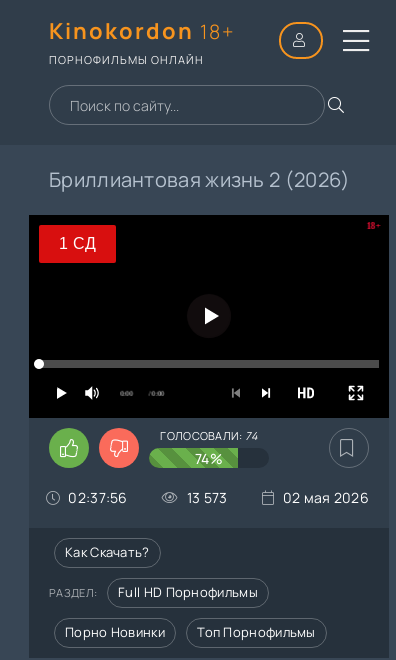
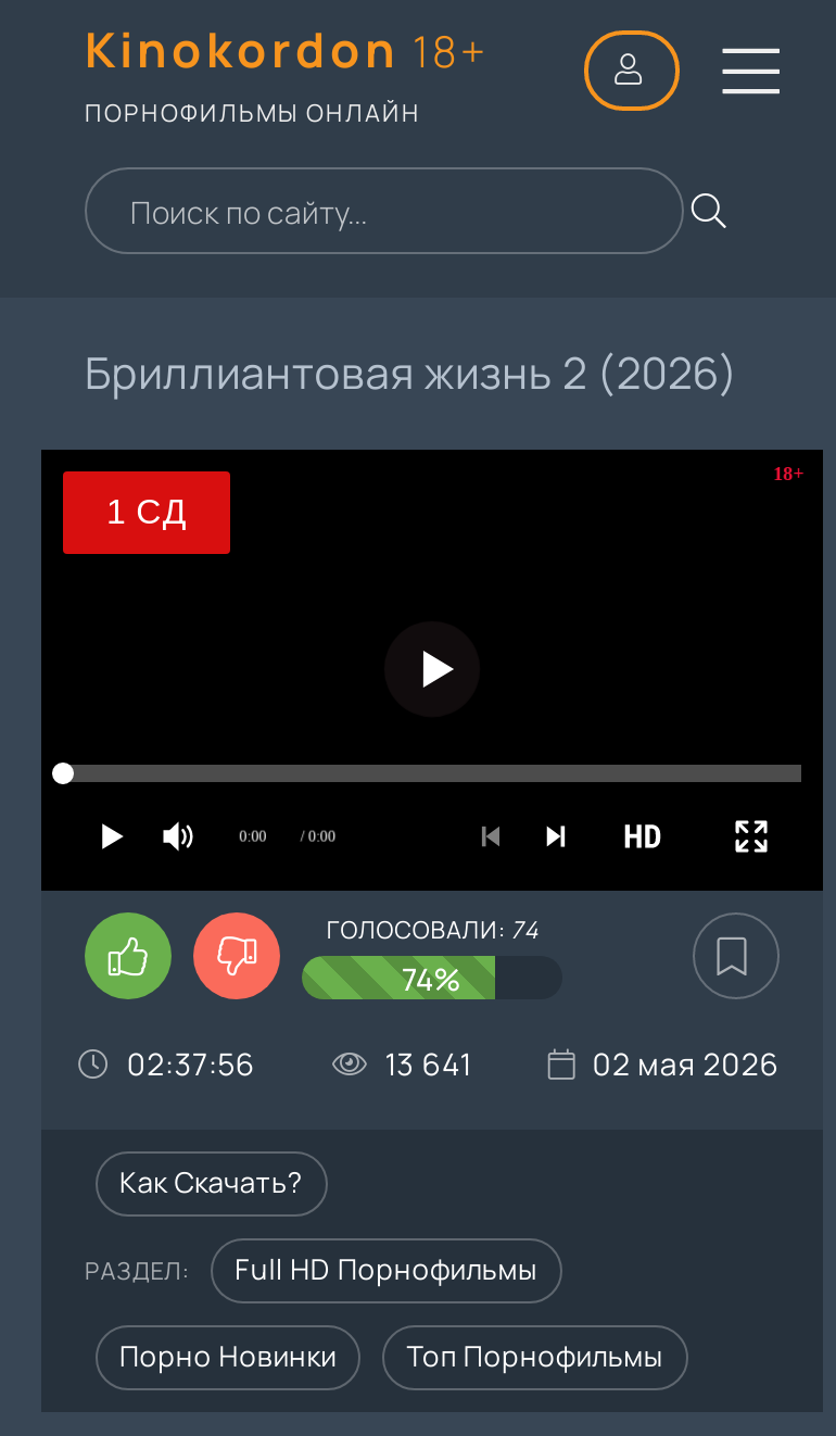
[187,488,228,507] 13 573 -> [385,1043,471,1084] 13 641

